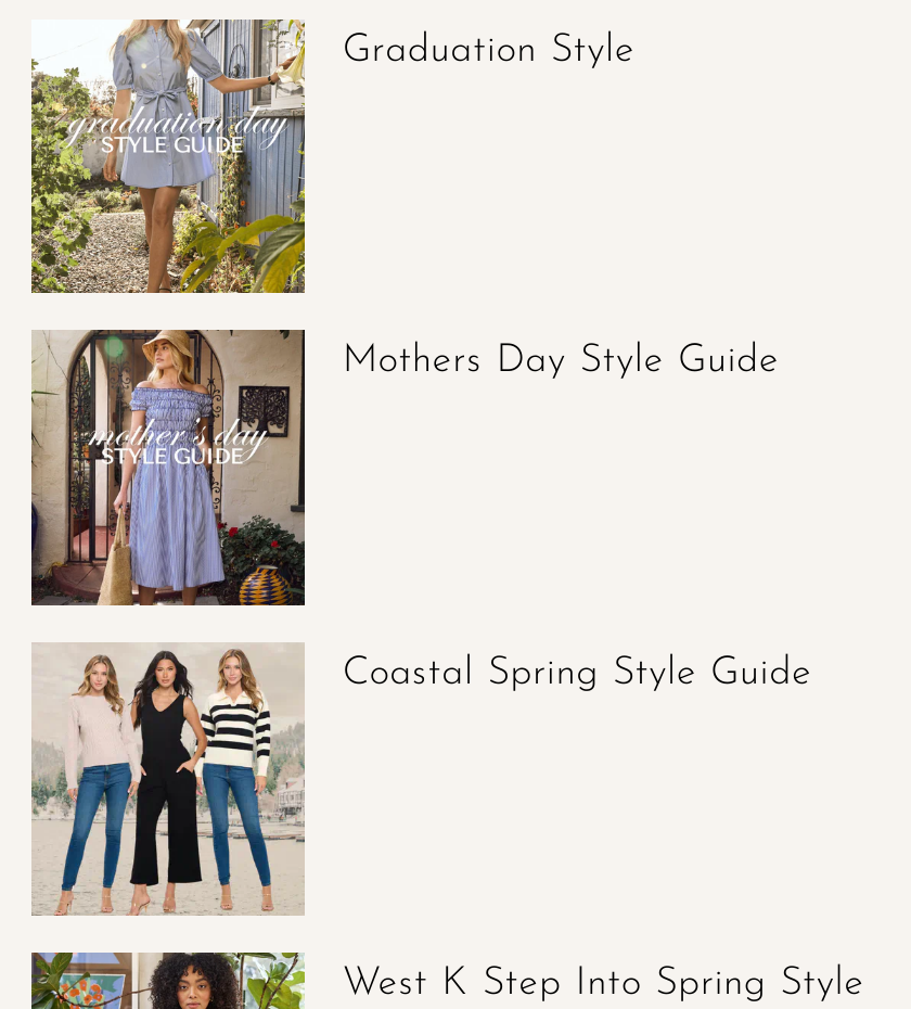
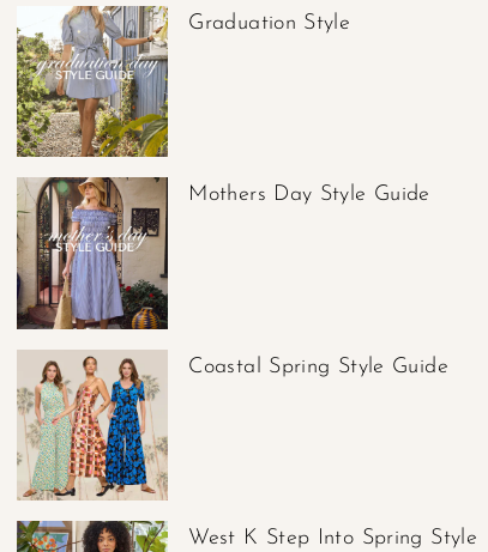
[31,647,305,916] [image] -> [18,354,167,499] [image]

